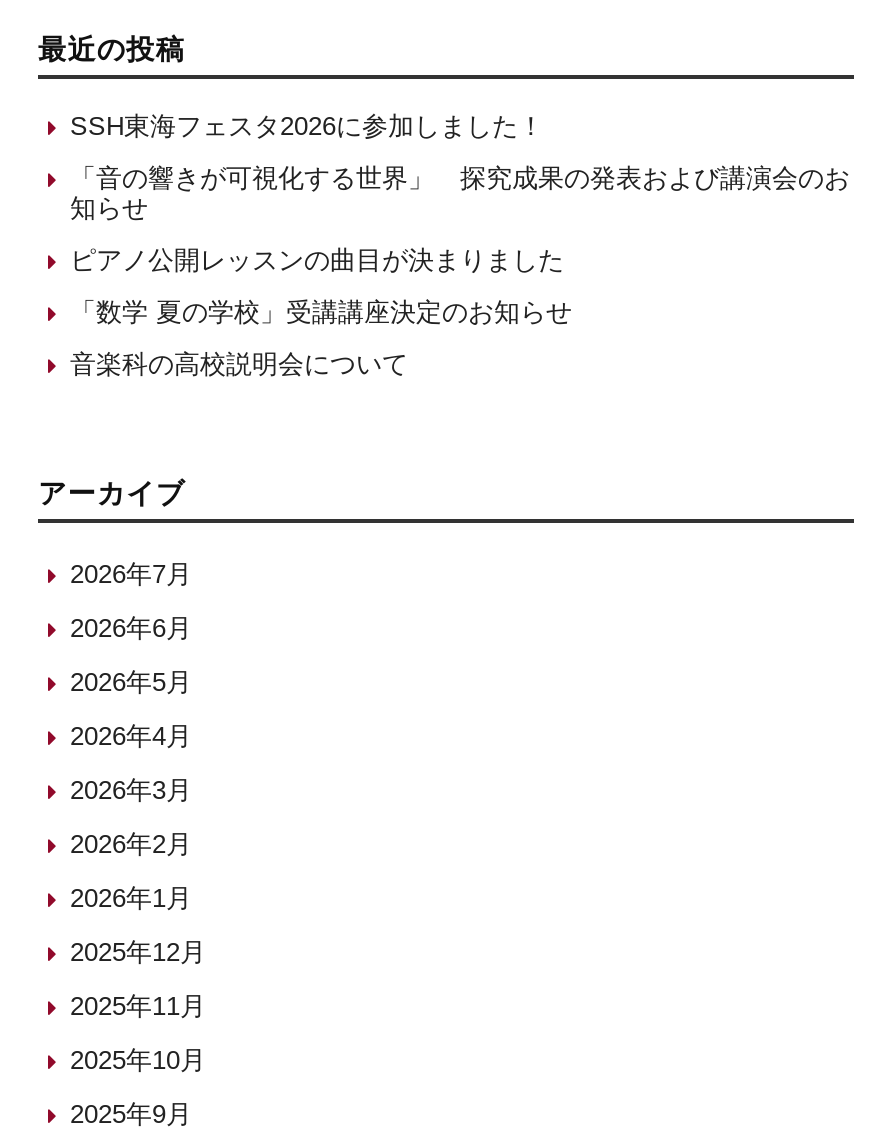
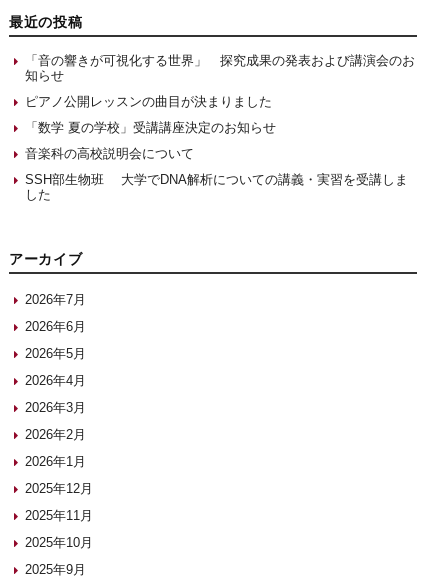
[70,111,544,141] SSH東海フェスタ2026に参加しました！ -> none
moved [70,163,850,379] -> [25,53,415,161]: 「音の響きが可視化する世界」 探究成果の発表および講演会のお | 知らせ | ピアノ公開レッスンの曲目が決まりました | 「数学 夏の学校」受講講座決定のお知らせ | 音楽科の高校説明会について
none -> [25,172,408,202] SSH部生物班 大学でDNA解析についての講義・実習を受講しま | した

